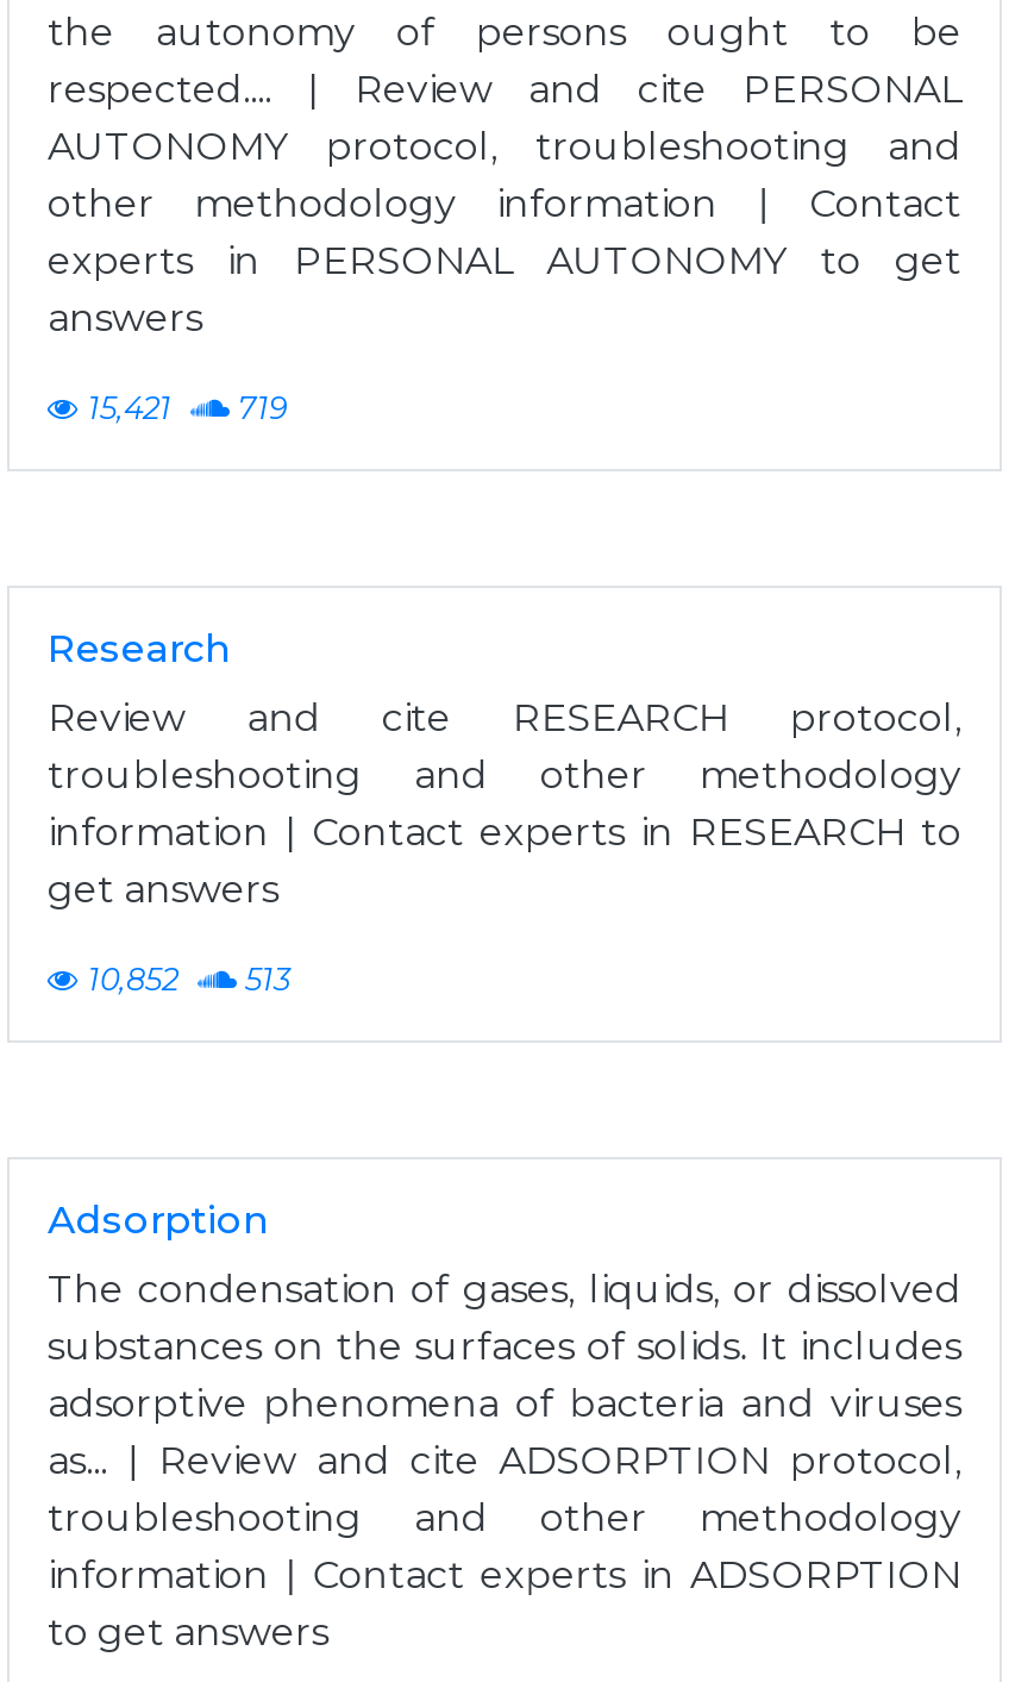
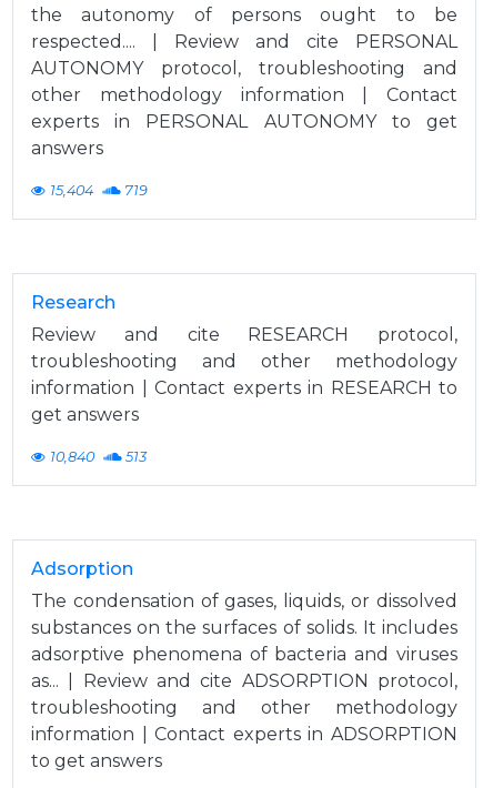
[88,390,288,425] 15,421 719 -> [50,182,148,198] 15,404 719
[88,961,290,997] 10,852 513 -> [50,448,147,465] 10,840 513

